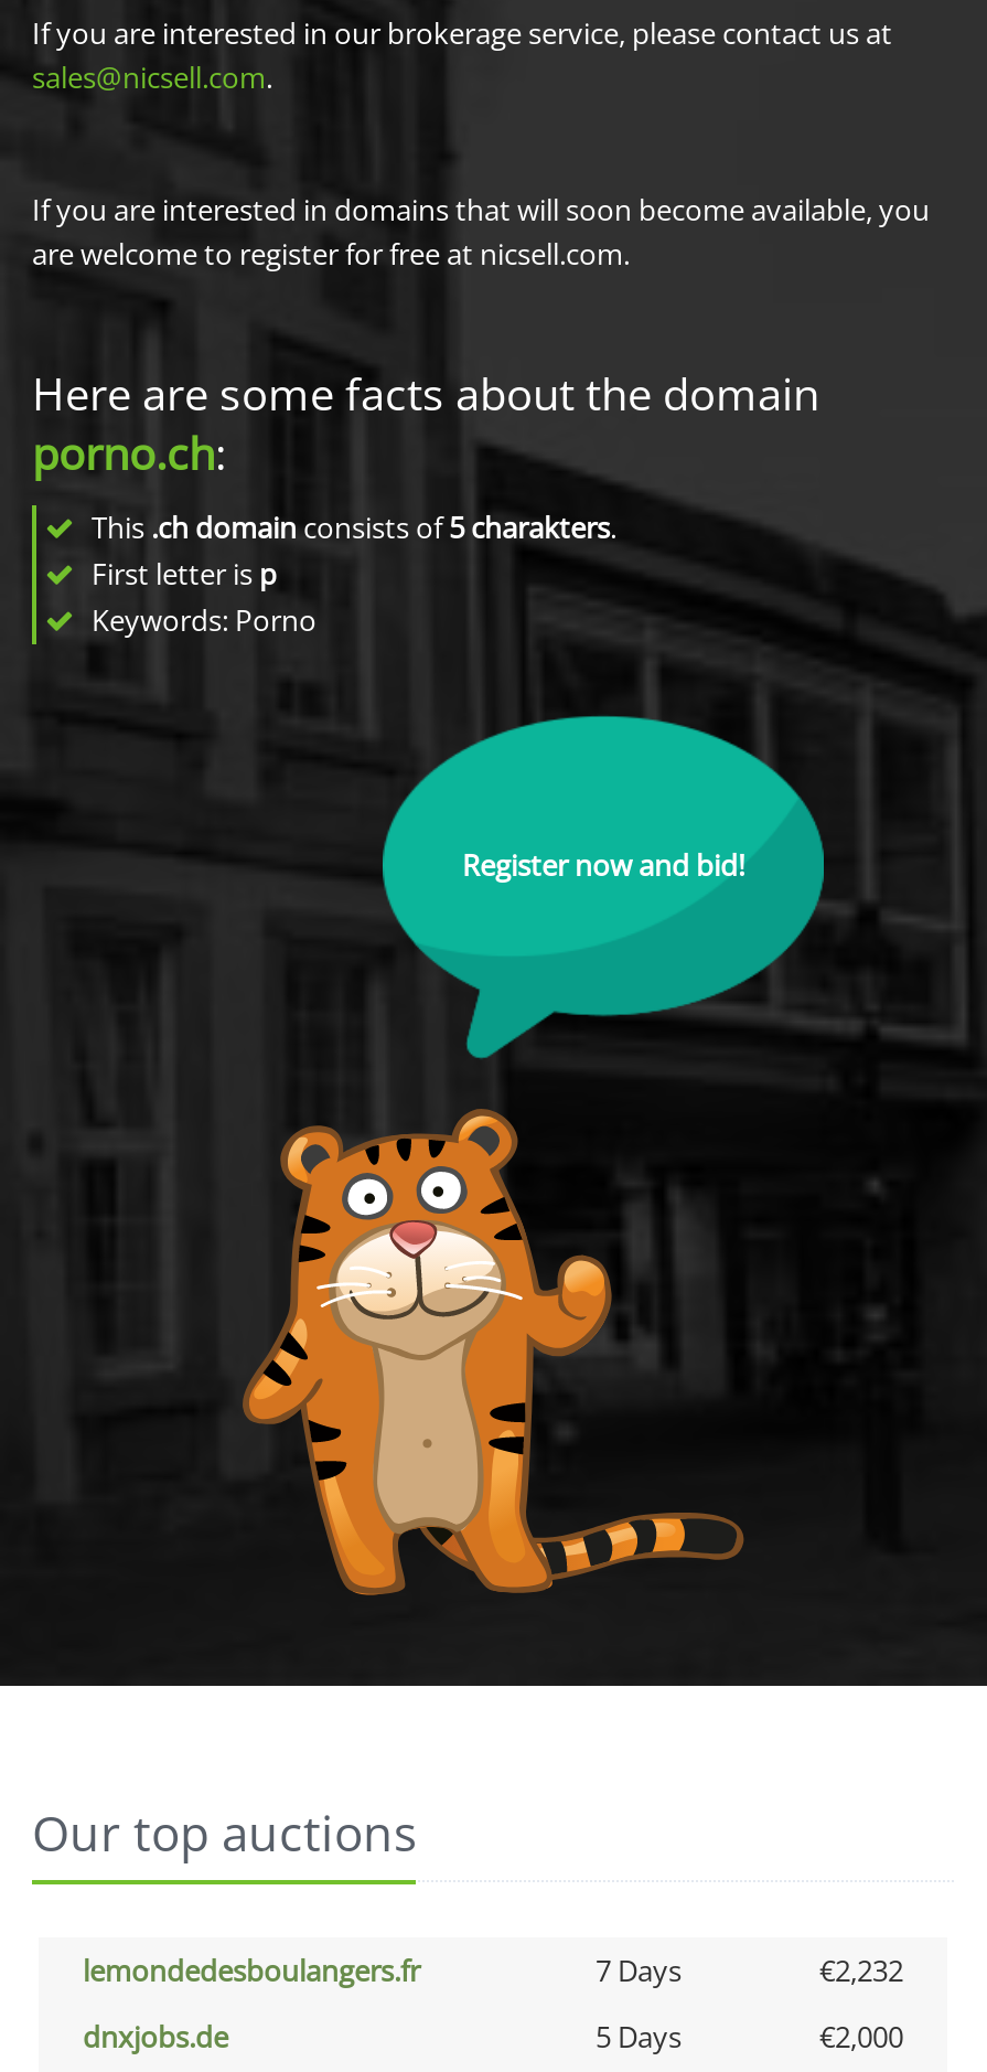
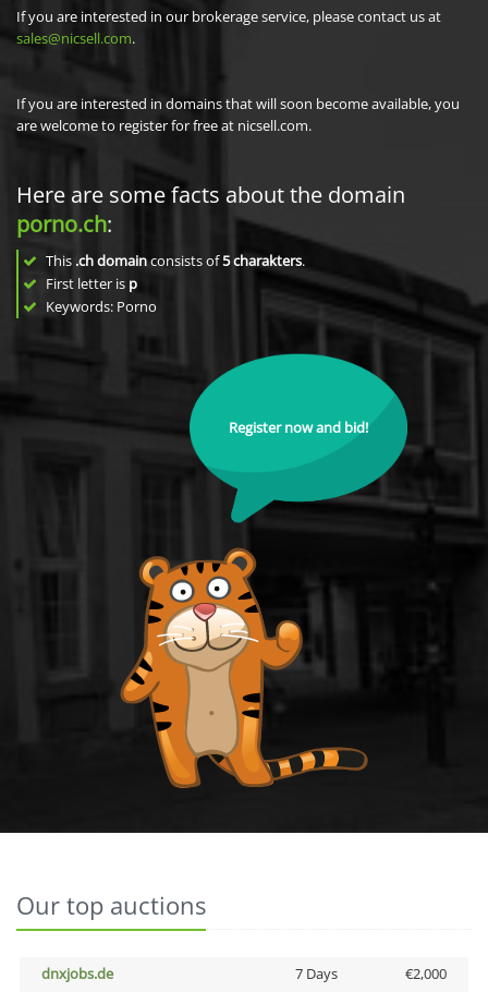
[83,1951,903,1990] lemondedesboulangers.fr | 7 Days | €2,232 -> none
[596,2017,682,2057] 5 Days -> [295,964,337,983] 7 Days

